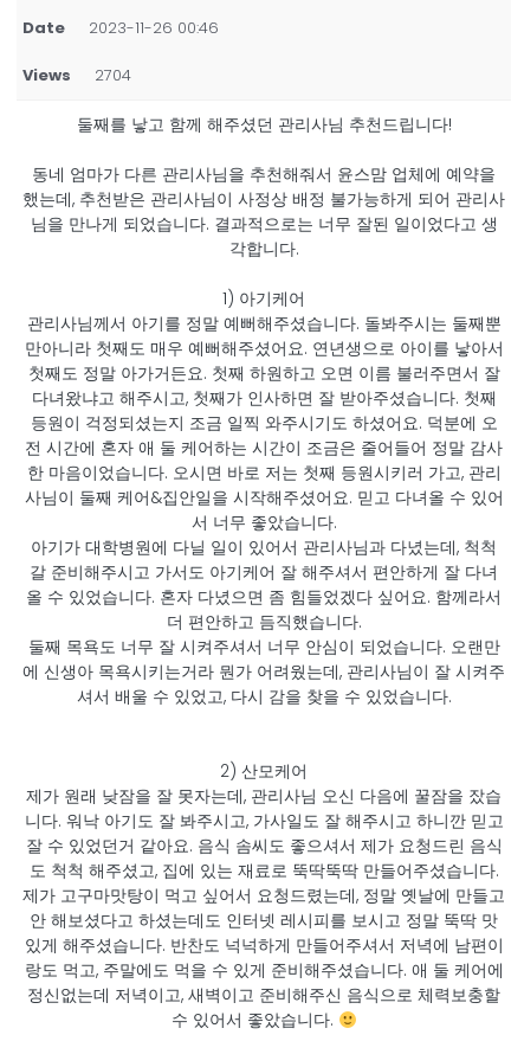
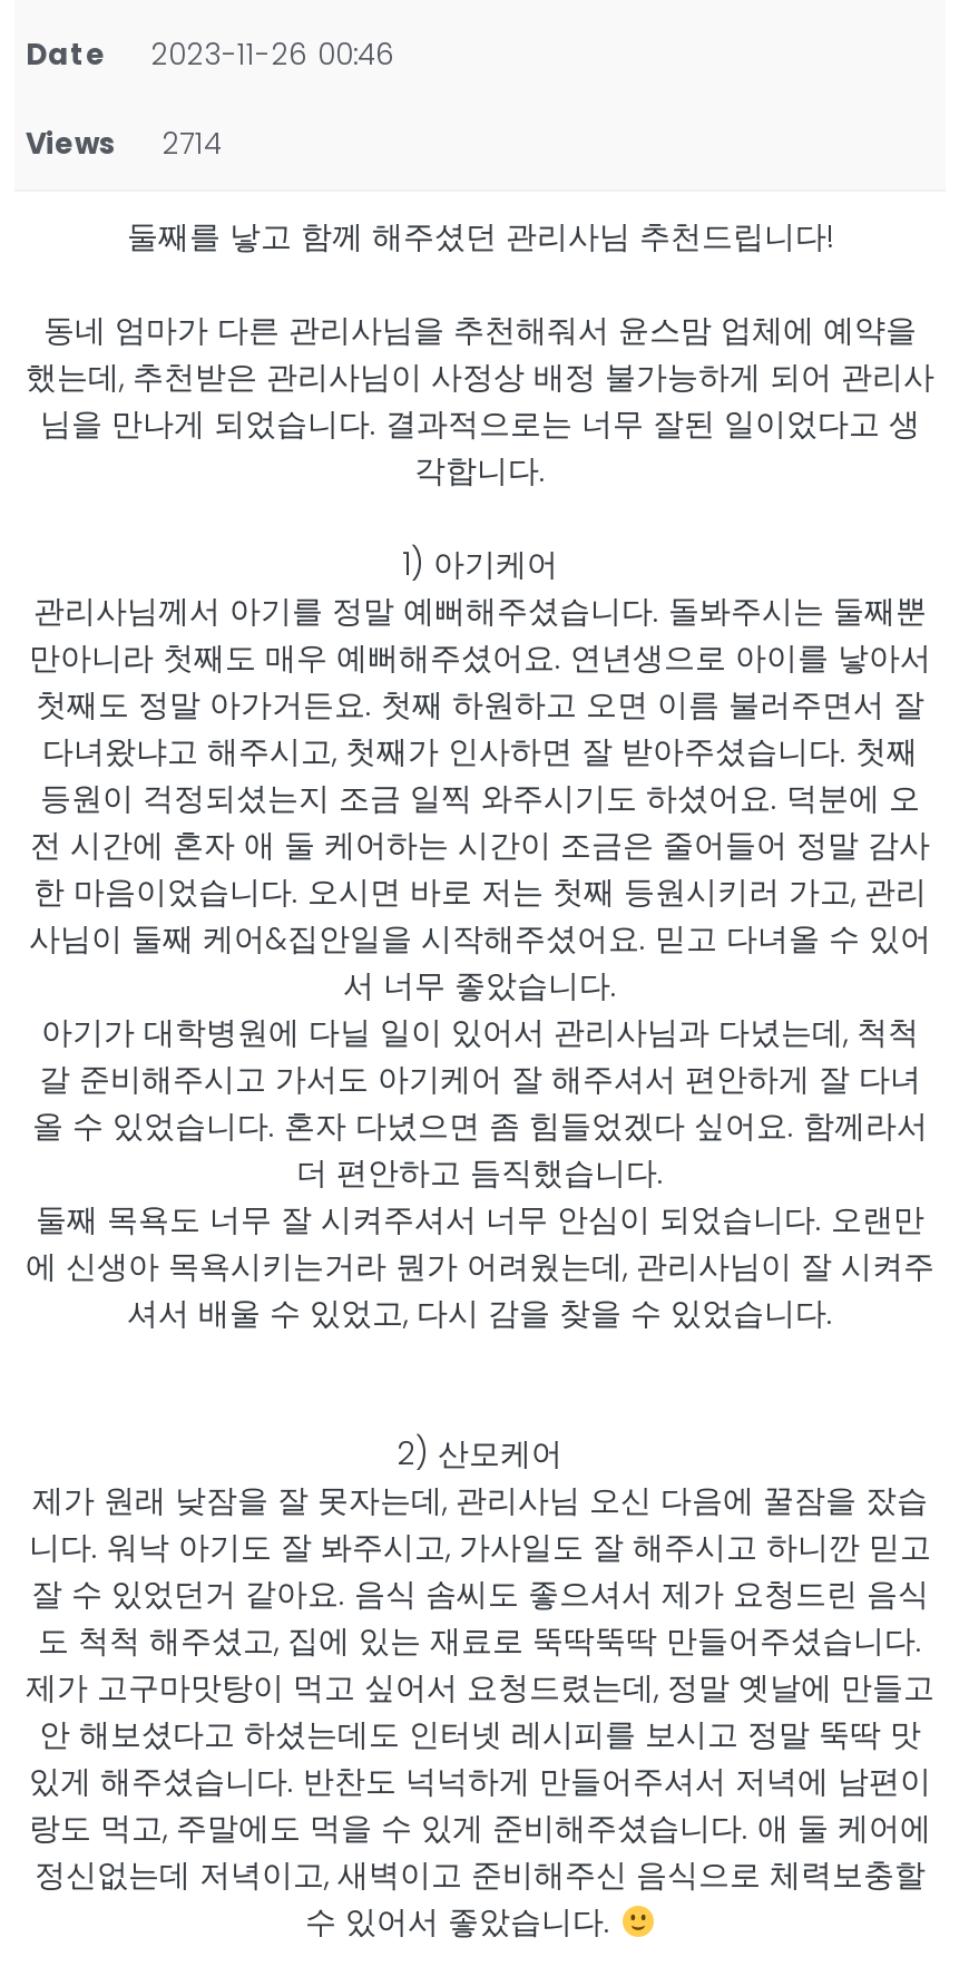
[22,64,131,87] Views 2704 -> [26,123,222,166] Views 2714

